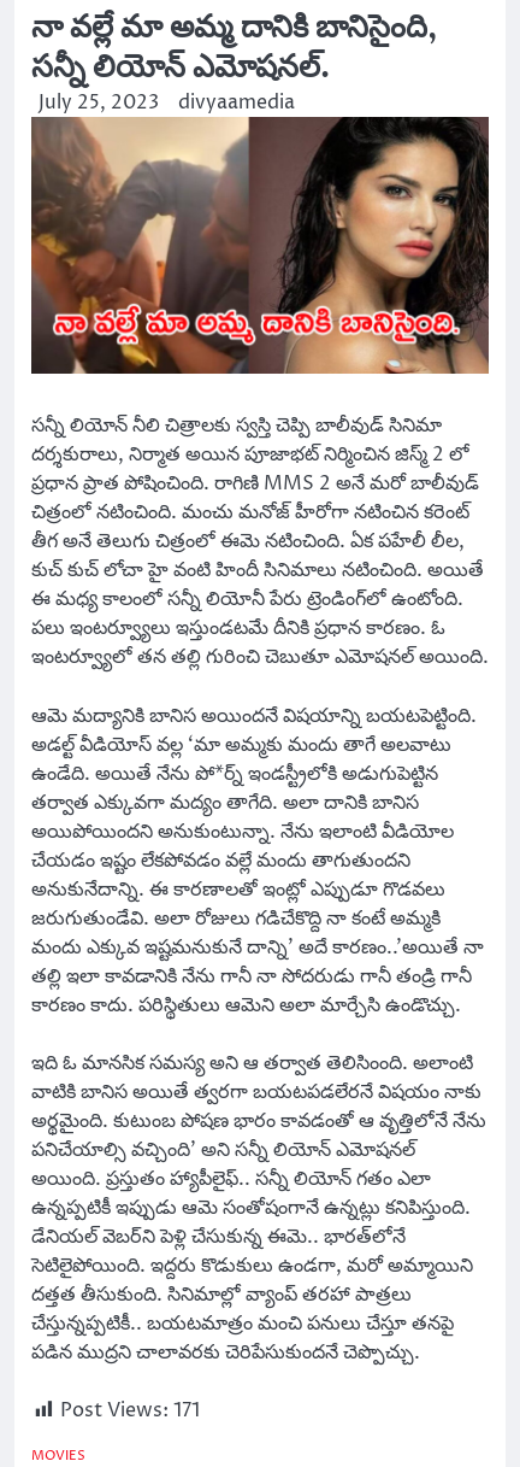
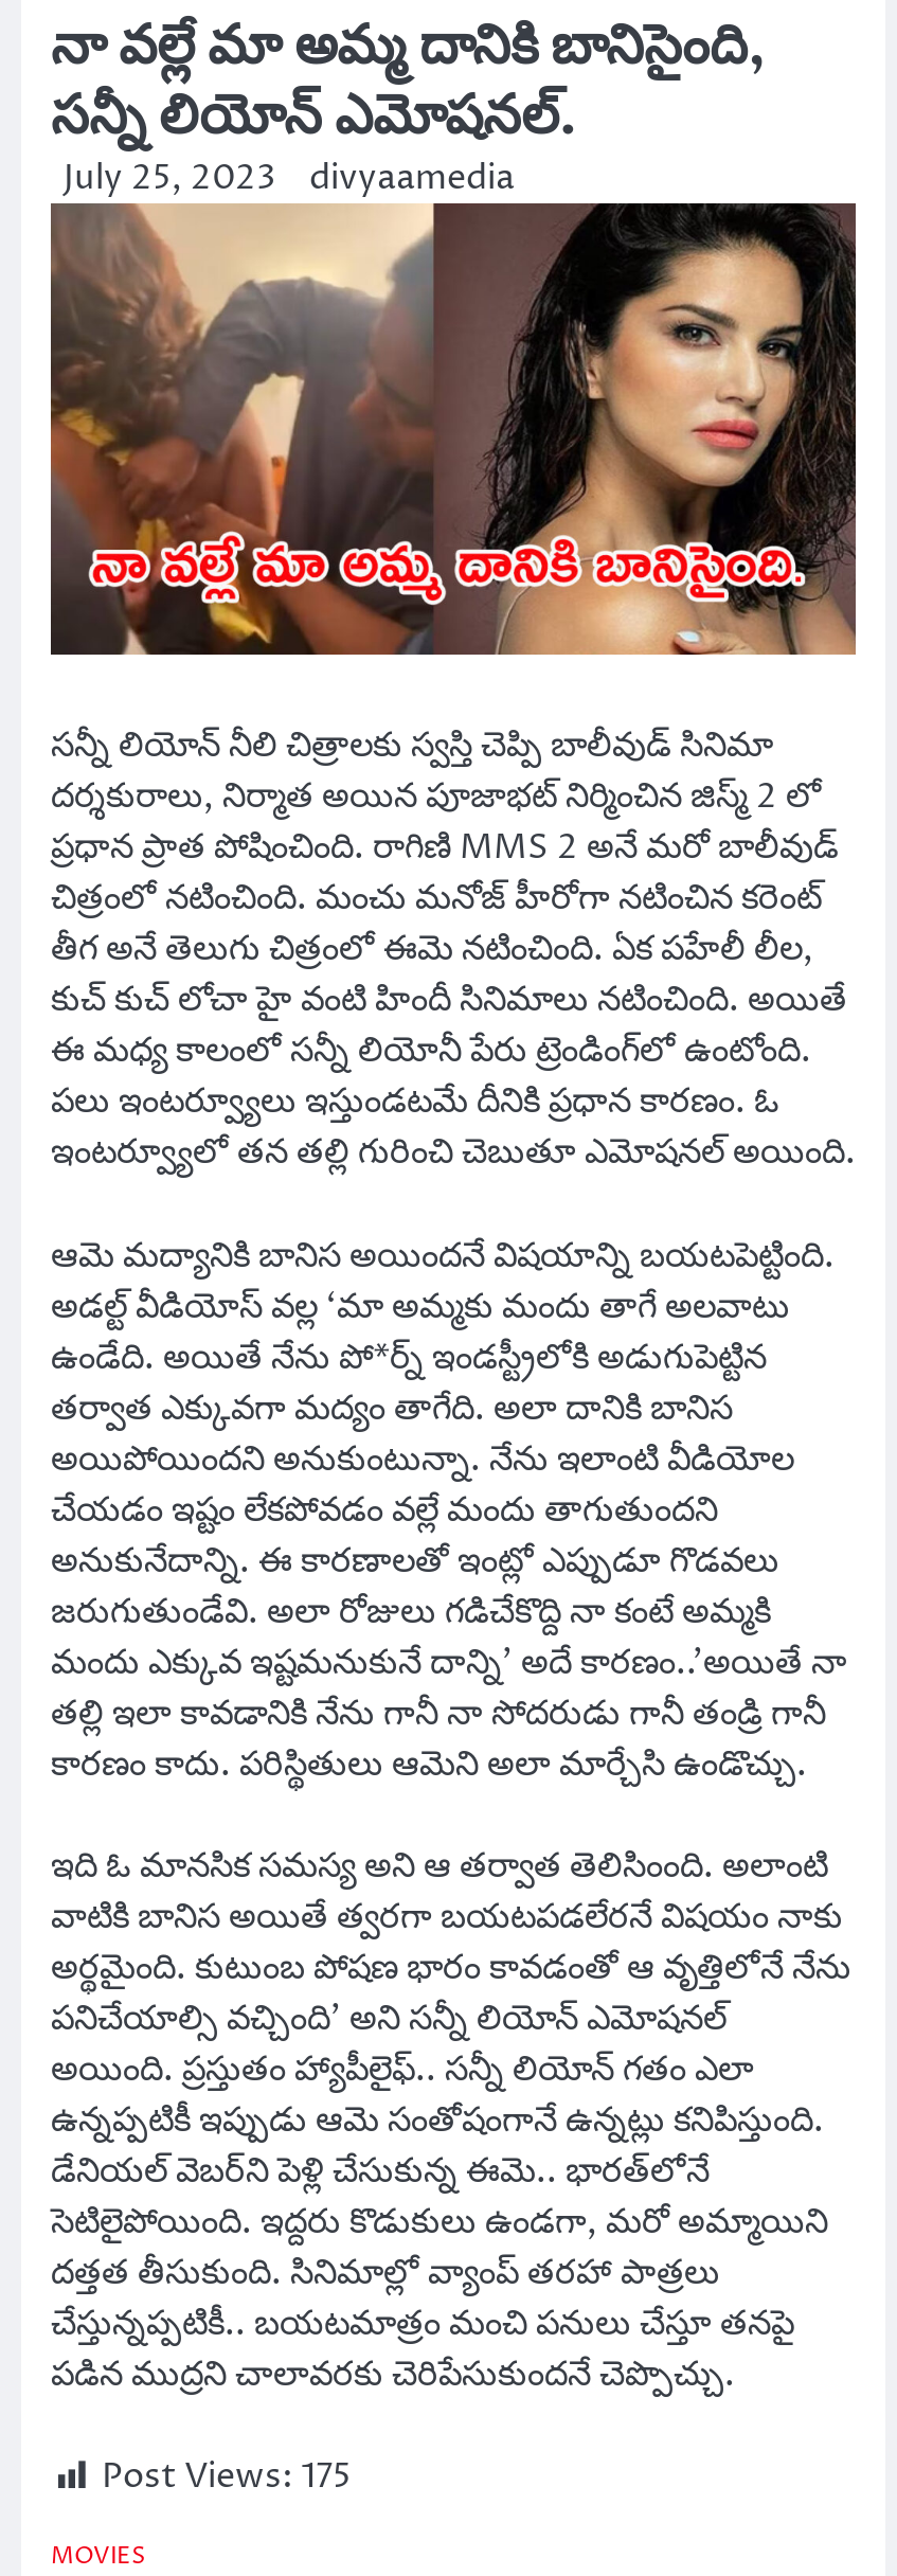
[60,1397,200,1423] Post Views: 171 -> [102,2452,352,2499] Post Views: 175

